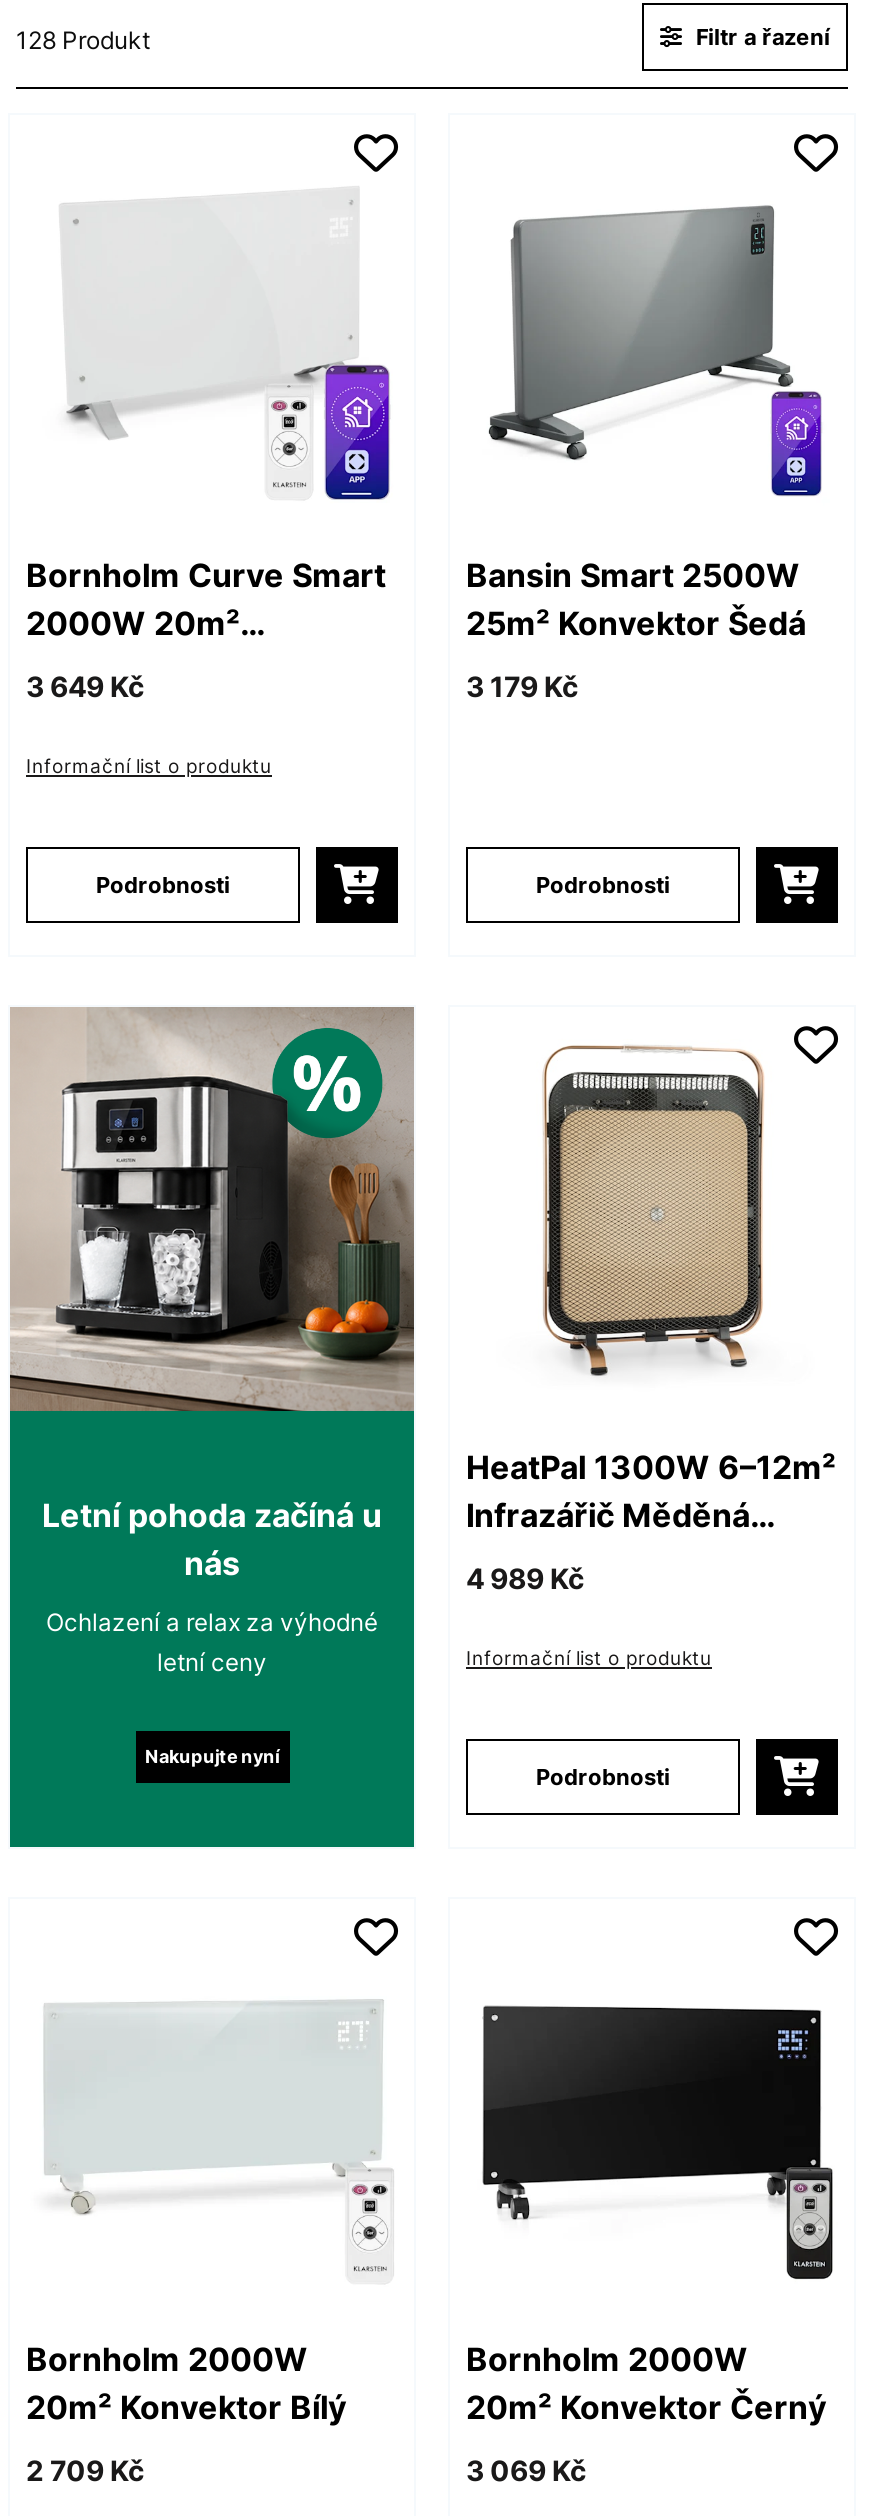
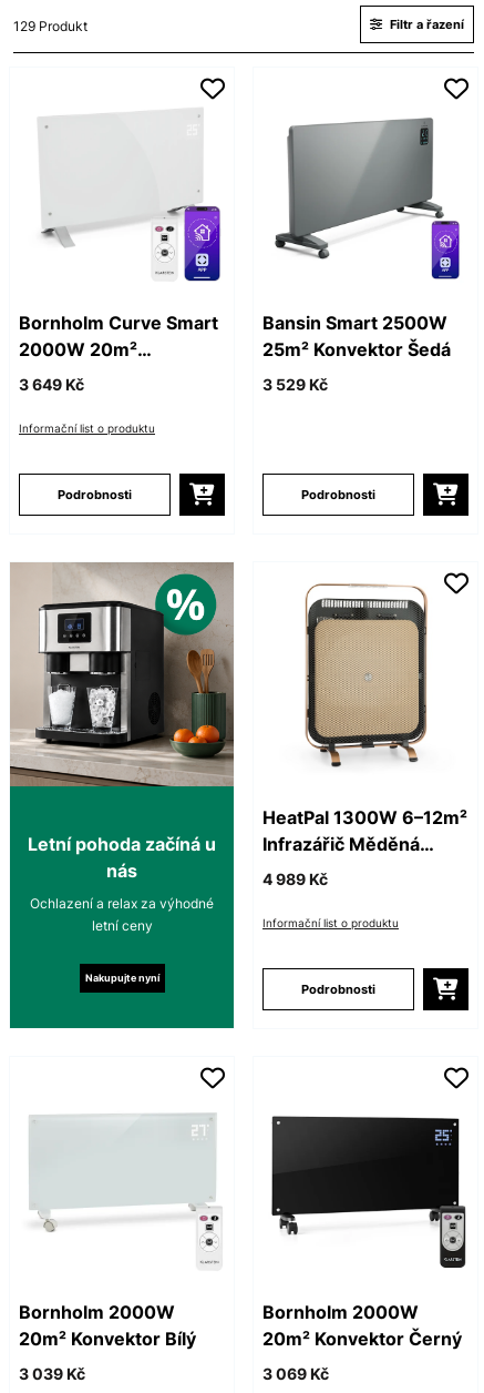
[16,25,150,55] 128 Produkt -> [13,18,87,34] 129 Produkt
[466,671,578,703] 3 179 Kč -> [262,376,328,394] 3 529 Kč
[26,2455,144,2487] 2 709 Kč -> [19,1365,85,1383] 3 039 Kč

